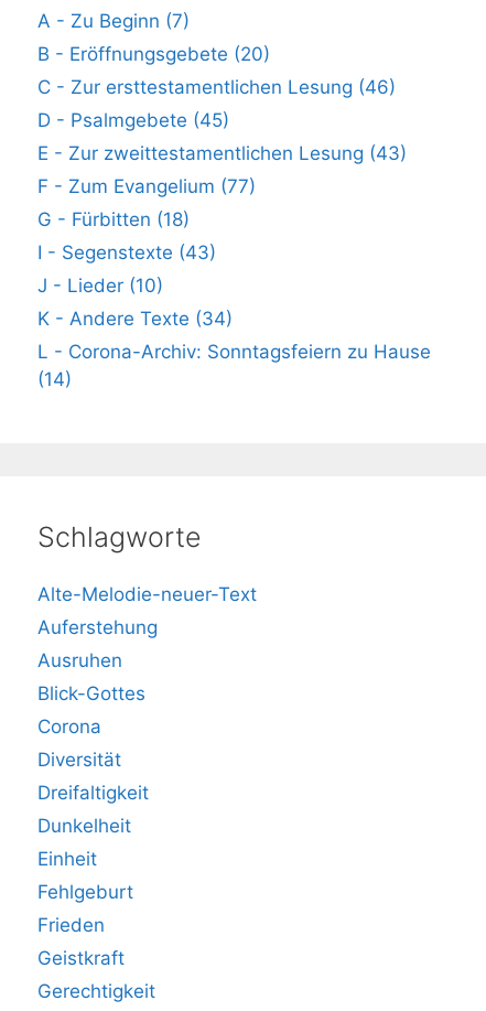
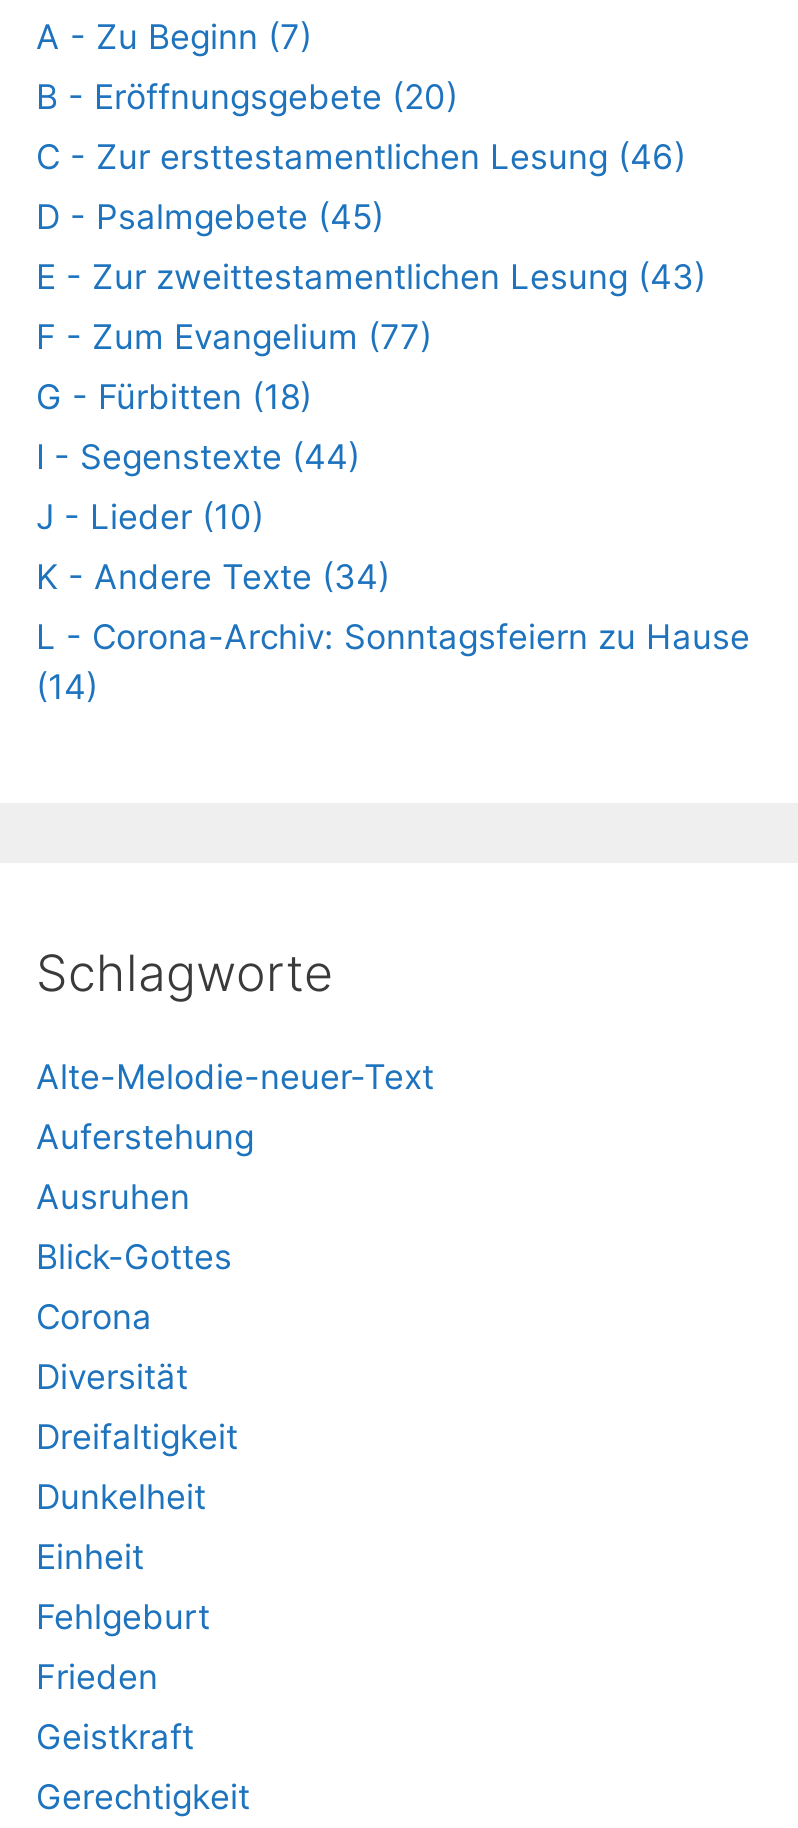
[37,242,216,264] I - Segenstexte (43) -> [36,437,360,477] I - Segenstexte (44)

